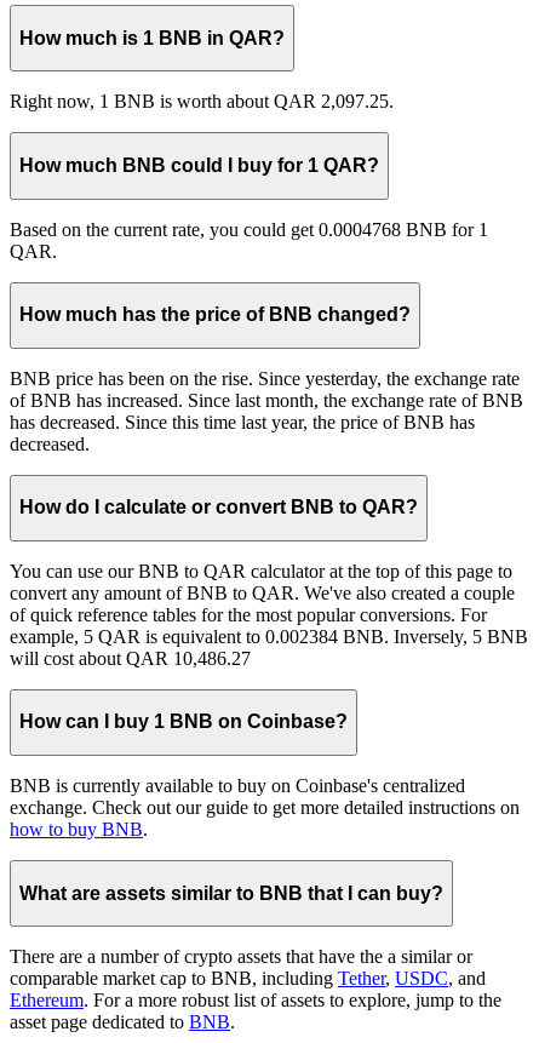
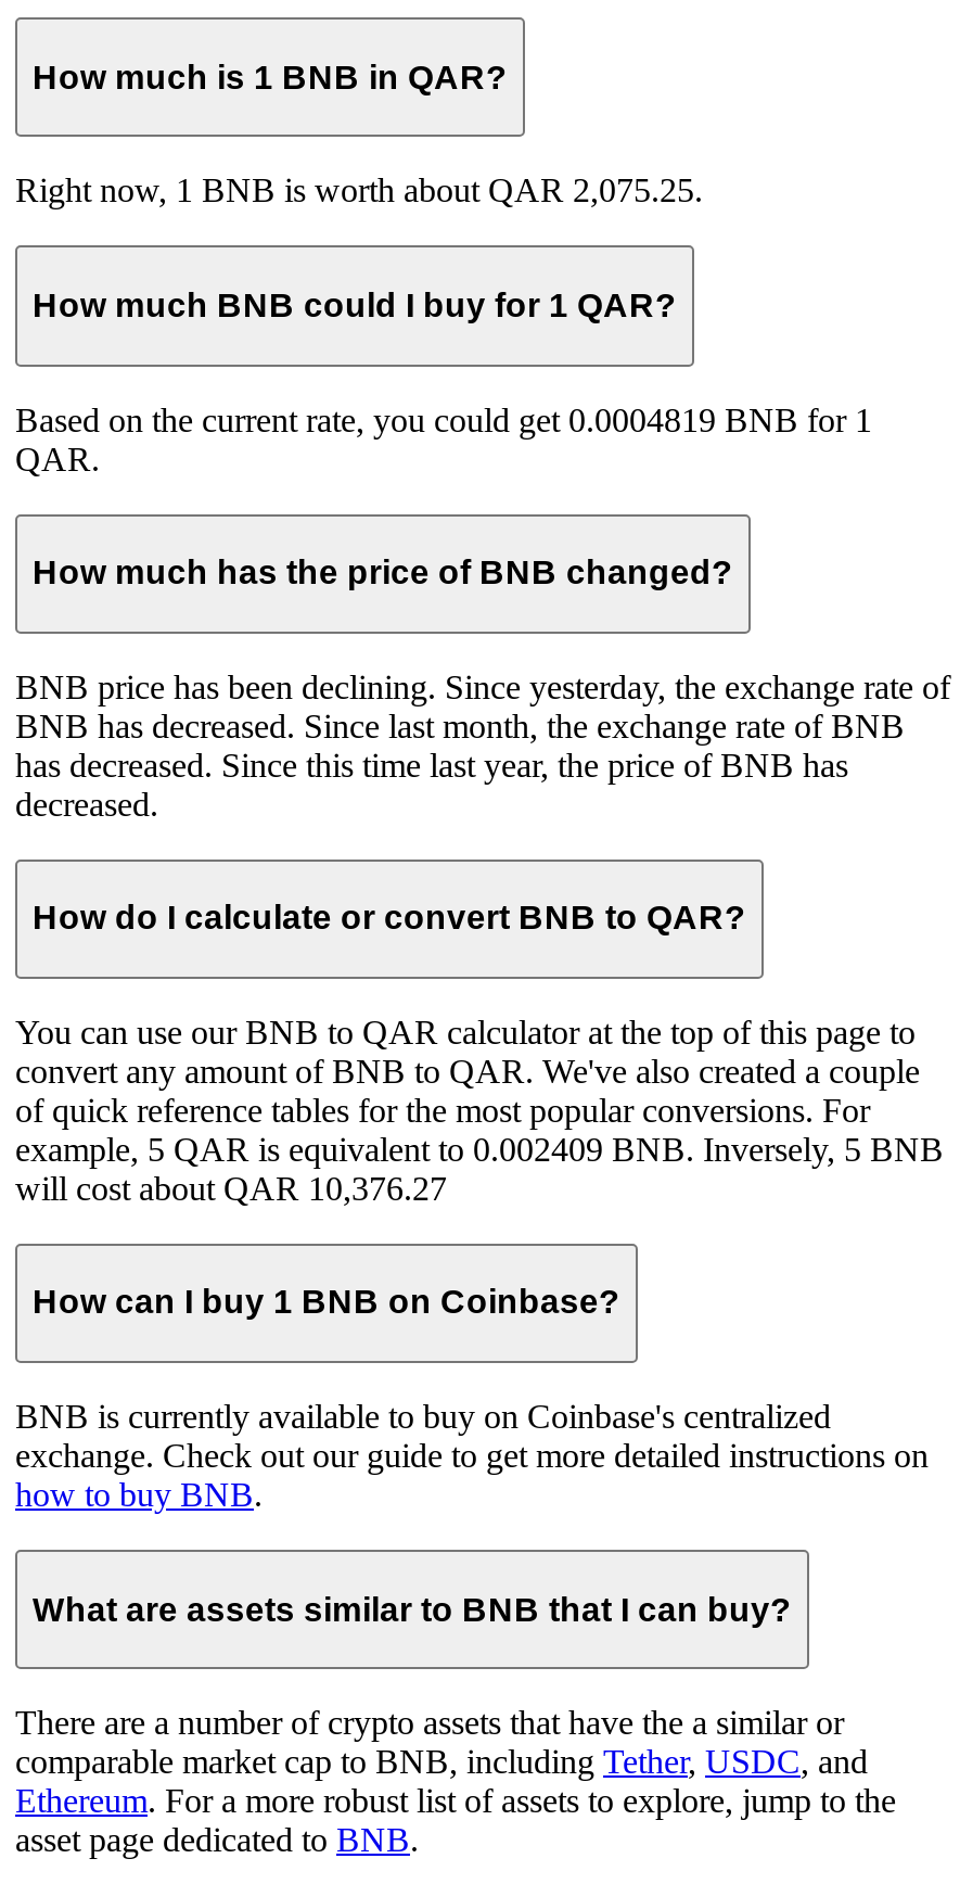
[10,91,394,112] Right now, 1 BNB is worth about QAR 2,097.25. -> [15,172,703,209] Right now, 1 BNB is worth about QAR 2,075.25.
[10,219,488,239] Based on the current rate, you could get 0.0004768 BNB for 1 -> [15,400,872,437] Based on the current rate, you could get 0.0004819 BNB for 1
[10,368,523,410] BNB price has been on the rise. Since yesterday, the exchange rate | of BNB has increased. Since last month, the exchange rate of BNB -> [15,668,950,744] BNB price has been declining. Since yesterday, the exchange rate of | BNB has decreased. Since last month, the exchange rate of BNB
[10,626,528,647] example, 5 QAR is equivalent to 0.002384 BNB. Inversely, 5 BNB -> [15,1131,944,1168] example, 5 QAR is equivalent to 0.002409 BNB. Inversely, 5 BNB
[10,648,251,669] will cost about QAR 10,486.27 -> [15,1170,447,1207] will cost about QAR 10,376.27

